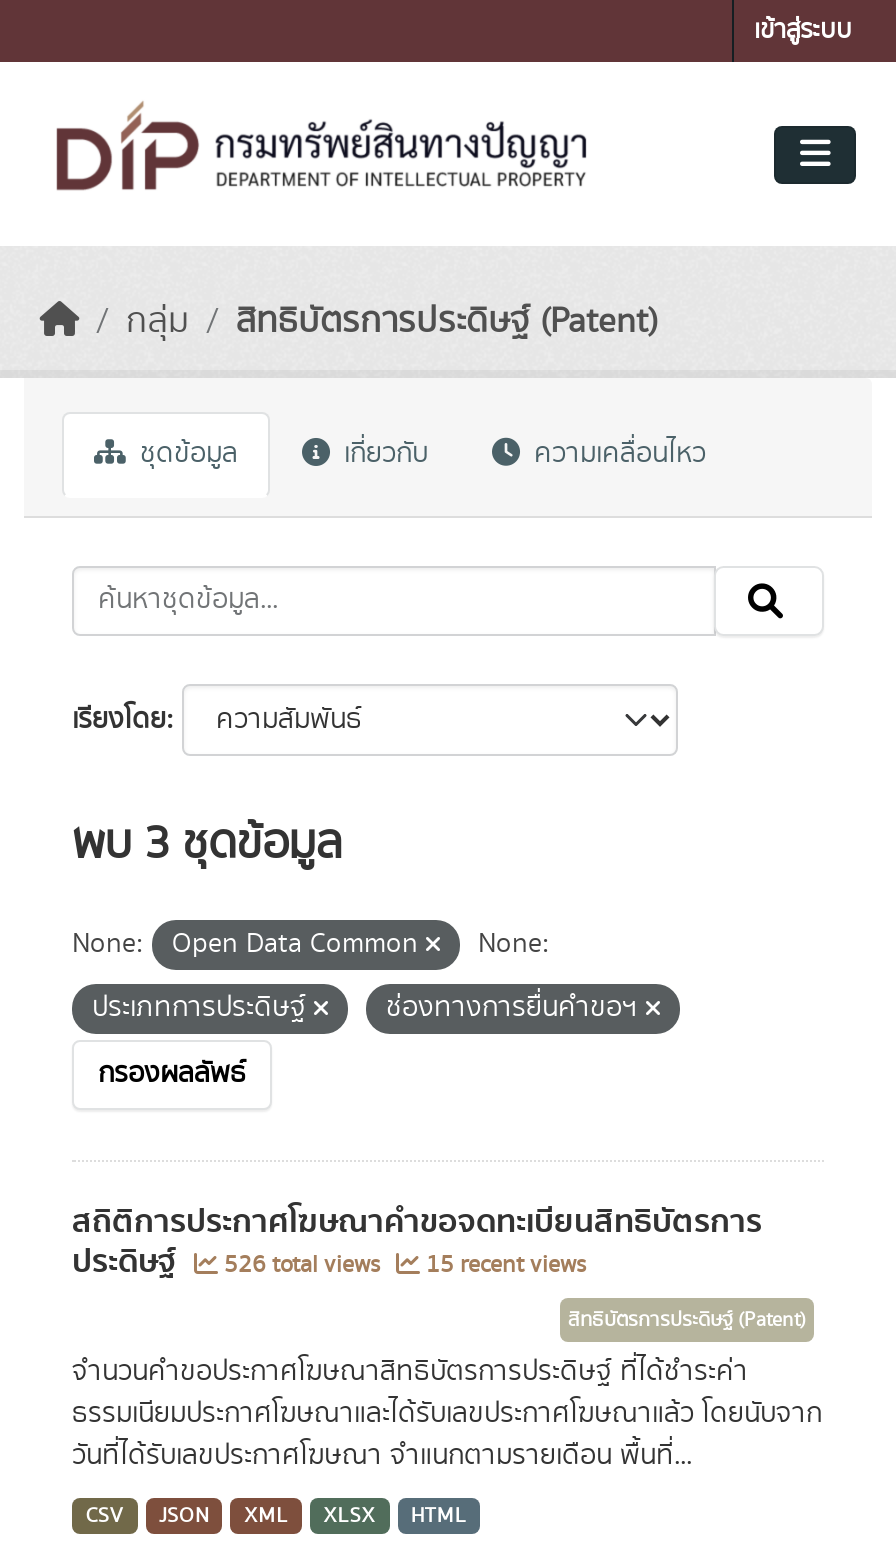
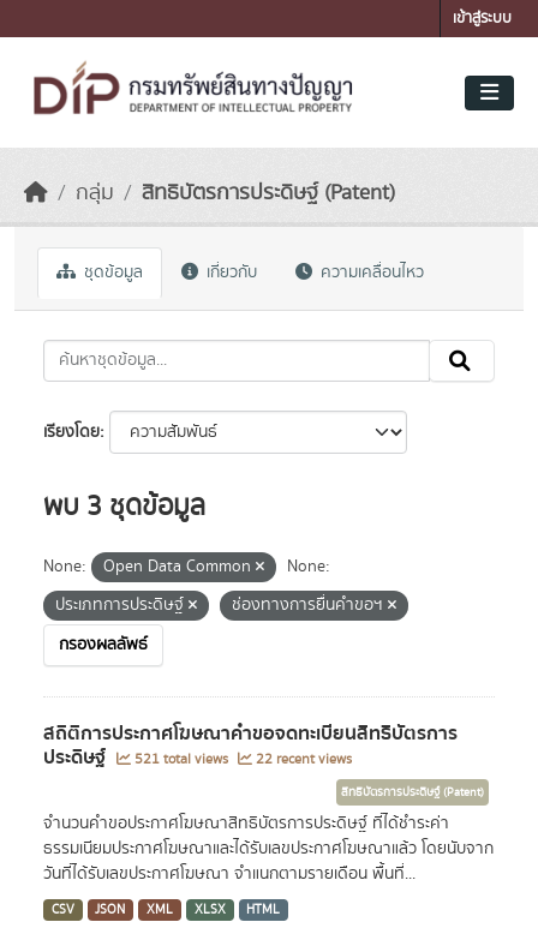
[218,1248,386,1282] 526 total views -> [131,749,232,770] 521 total views
[420,1248,586,1282] 15 recent views -> [252,749,352,770] 22 recent views

